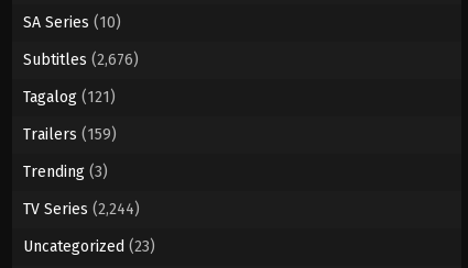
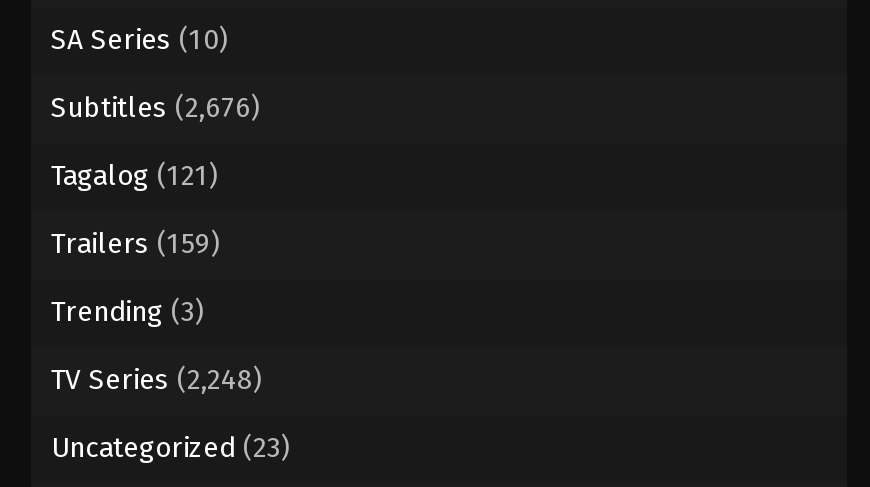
[23,200,140,218] TV Series (2,244) -> [51,363,263,397] TV Series (2,248)

